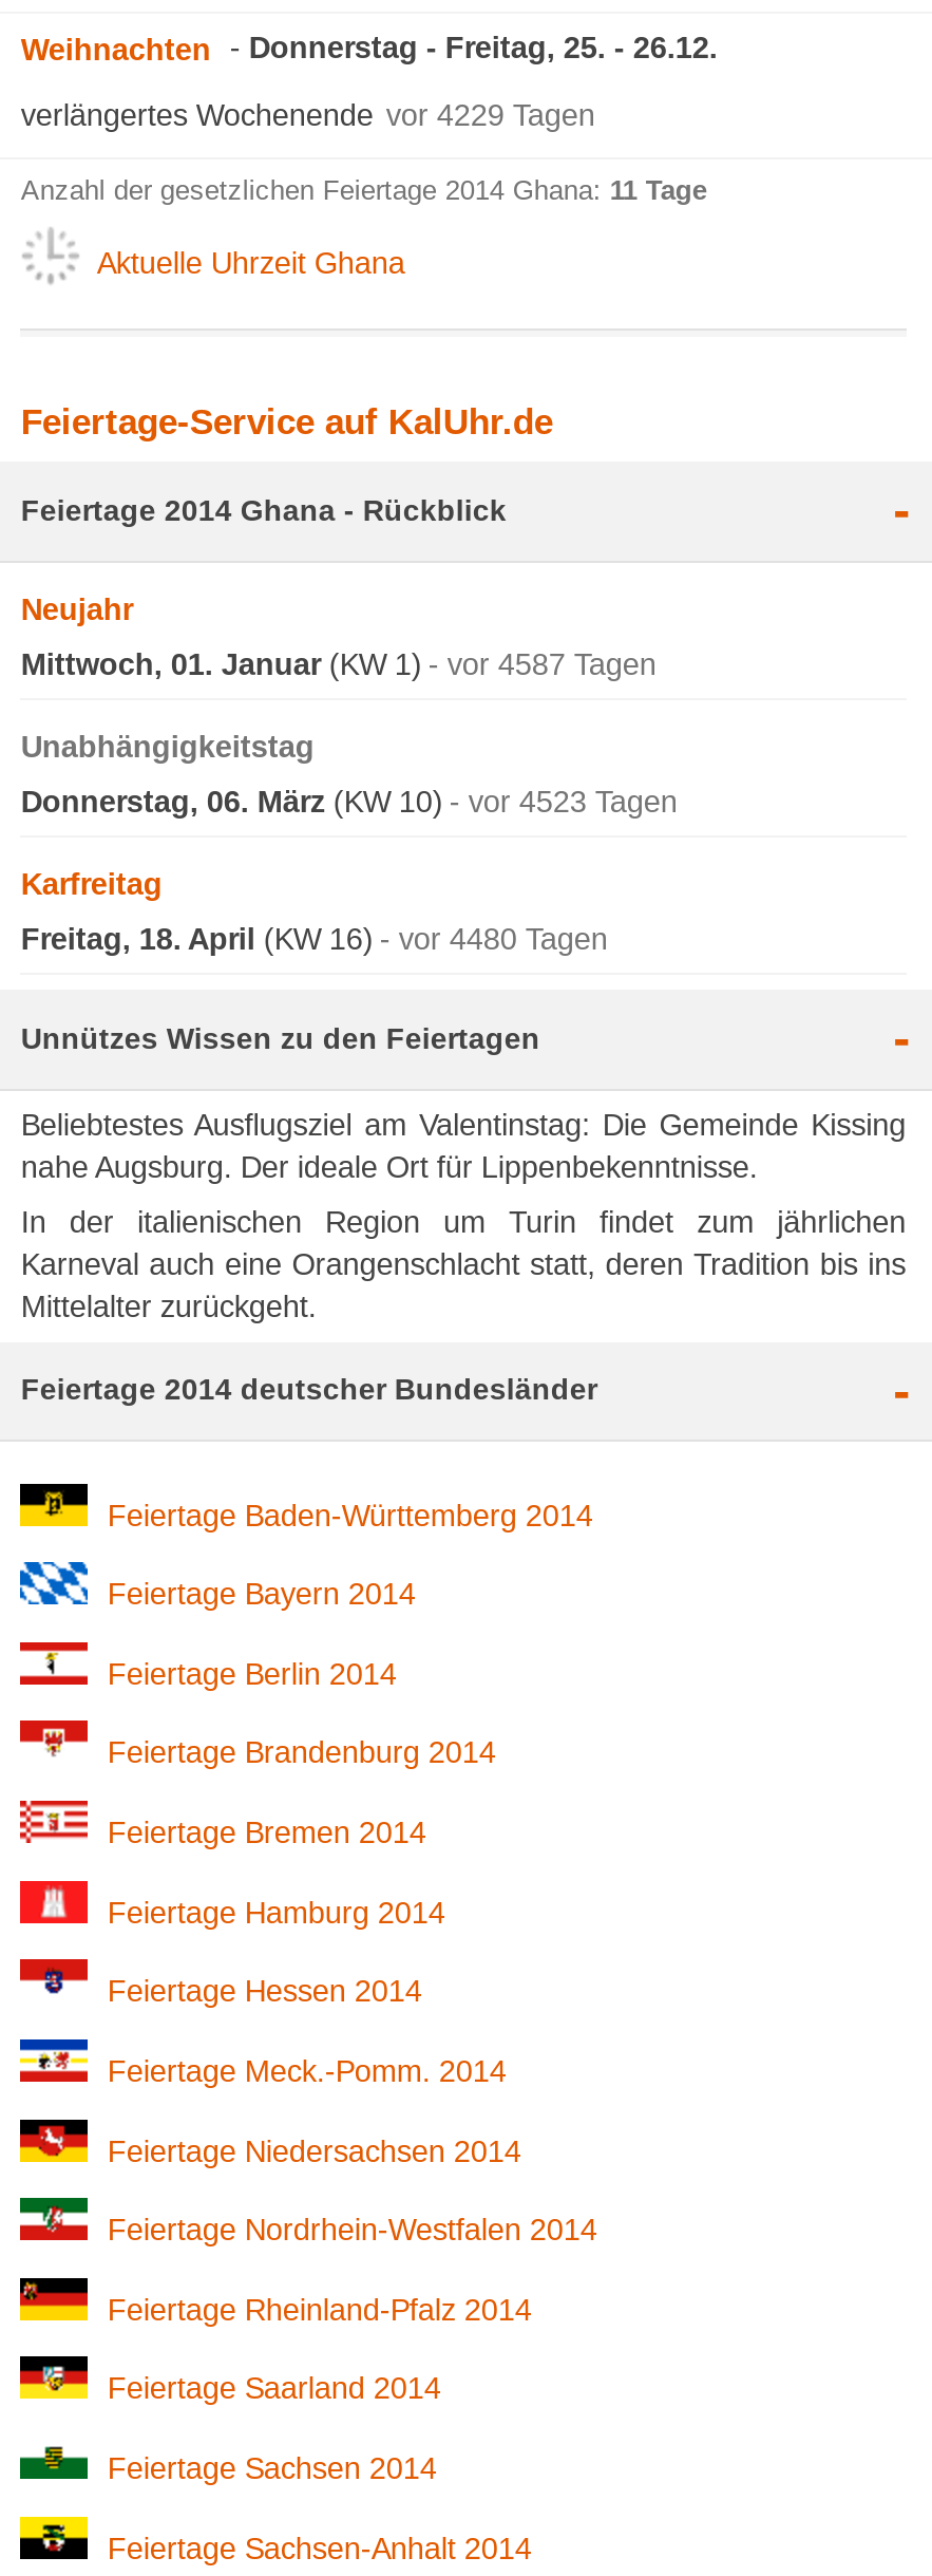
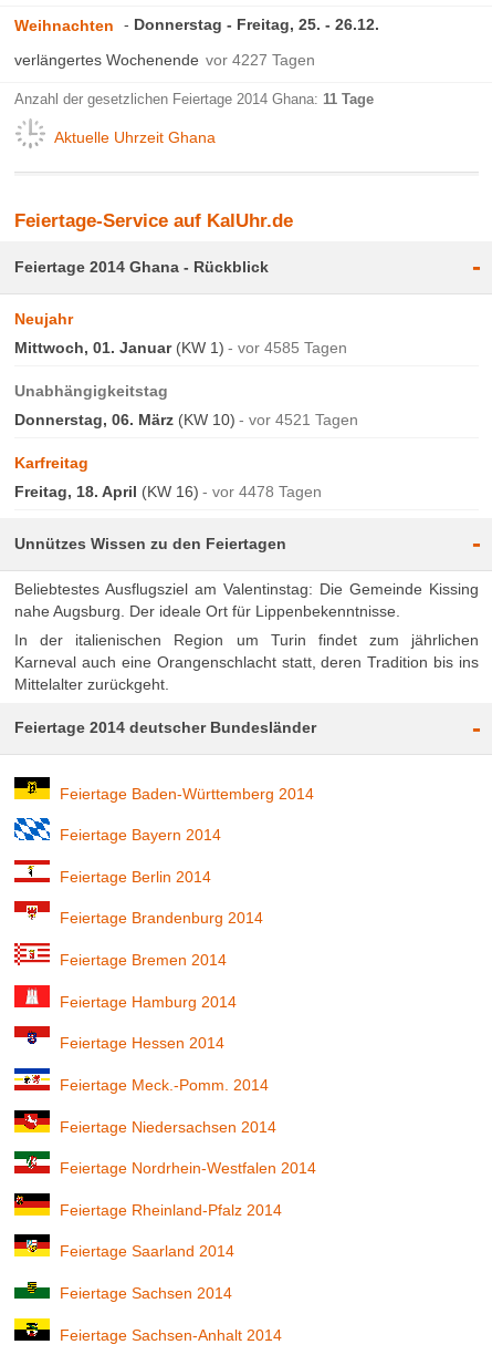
[21,98,595,132] verlängertes Wochenende vor 4229 Tagen -> [15,51,316,69] verlängertes Wochenende vor 4227 Tagen
[21,647,656,681] Mittwoch, 01. Januar (KW 1) vor 4587 Tagen -> [15,339,348,356] Mittwoch, 01. Januar (KW 1) vor 4585 Tagen
[21,785,677,819] Donnerstag, 06. März (KW 10) vor 4523 Tagen -> [15,411,359,428] Donnerstag, 06. März (KW 10) vor 4521 Tagen
[21,922,608,956] Freitag, 18. April (KW 16) vor 4480 Tagen -> [15,483,322,500] Freitag, 18. April (KW 16) vor 4478 Tagen

